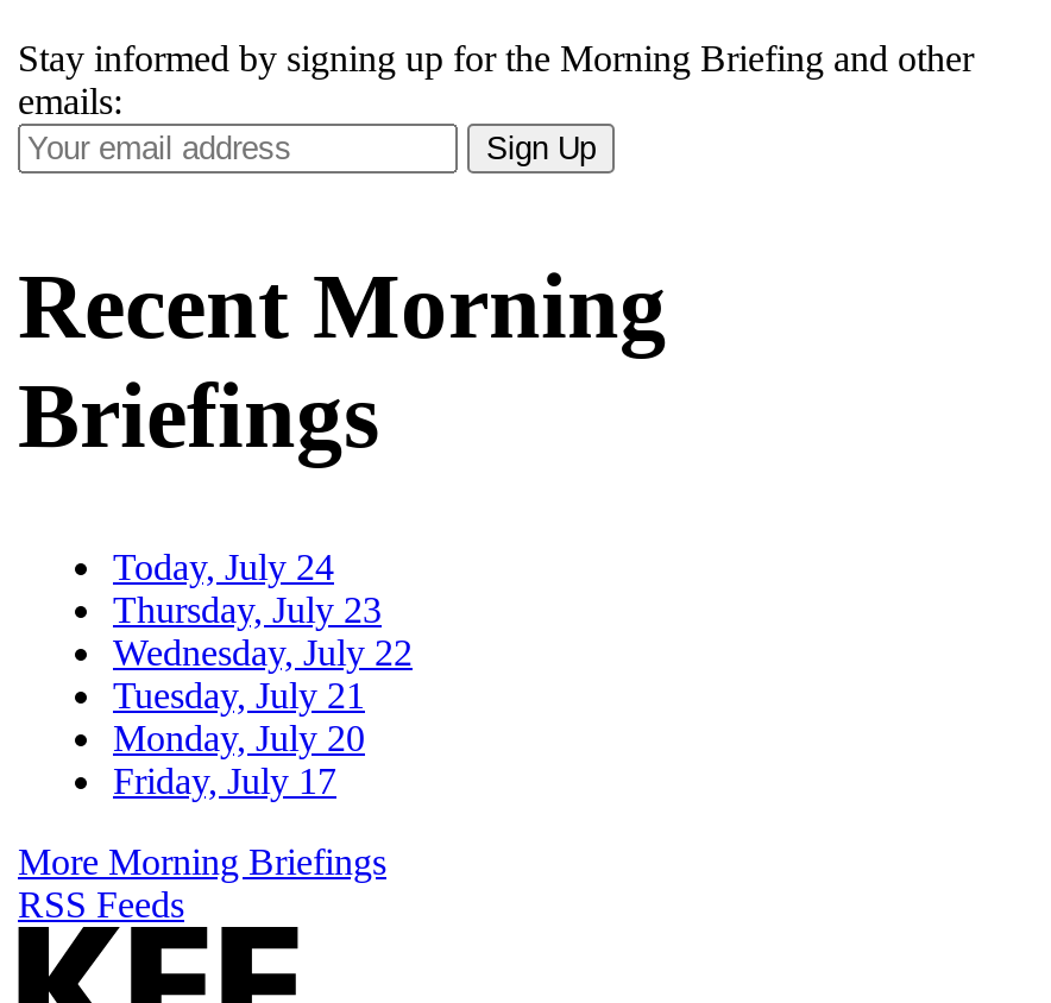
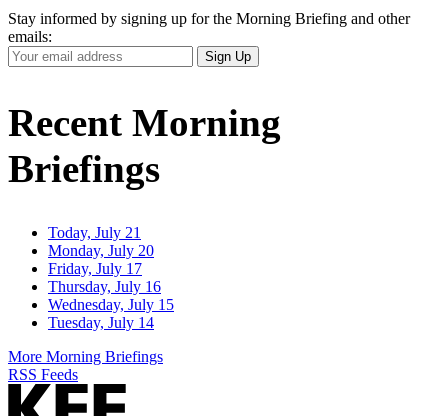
[113,546,413,715] Today, July 24 | Thursday, July 23 | Wednesday, July 22 | Tuesday, July 21 -> [48,224,141,241] Today, July 21
moved [113,717,365,800] -> [48,242,154,277]: Monday, July 20 | Friday, July 17
none -> [48,278,174,331] Thursday, July 16 | Wednesday, July 15 | Tuesday, July 14

